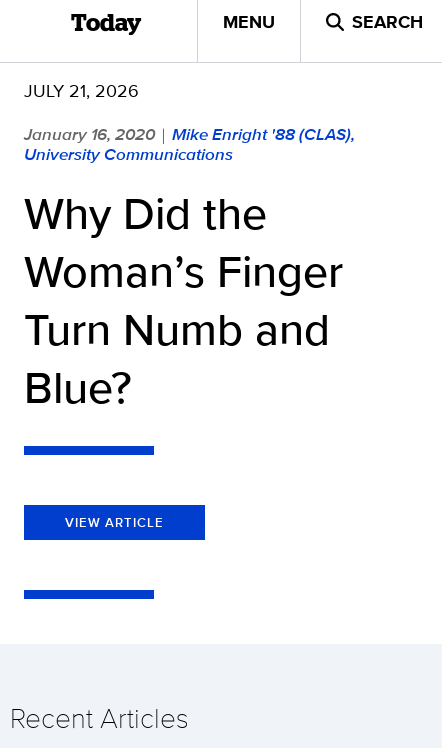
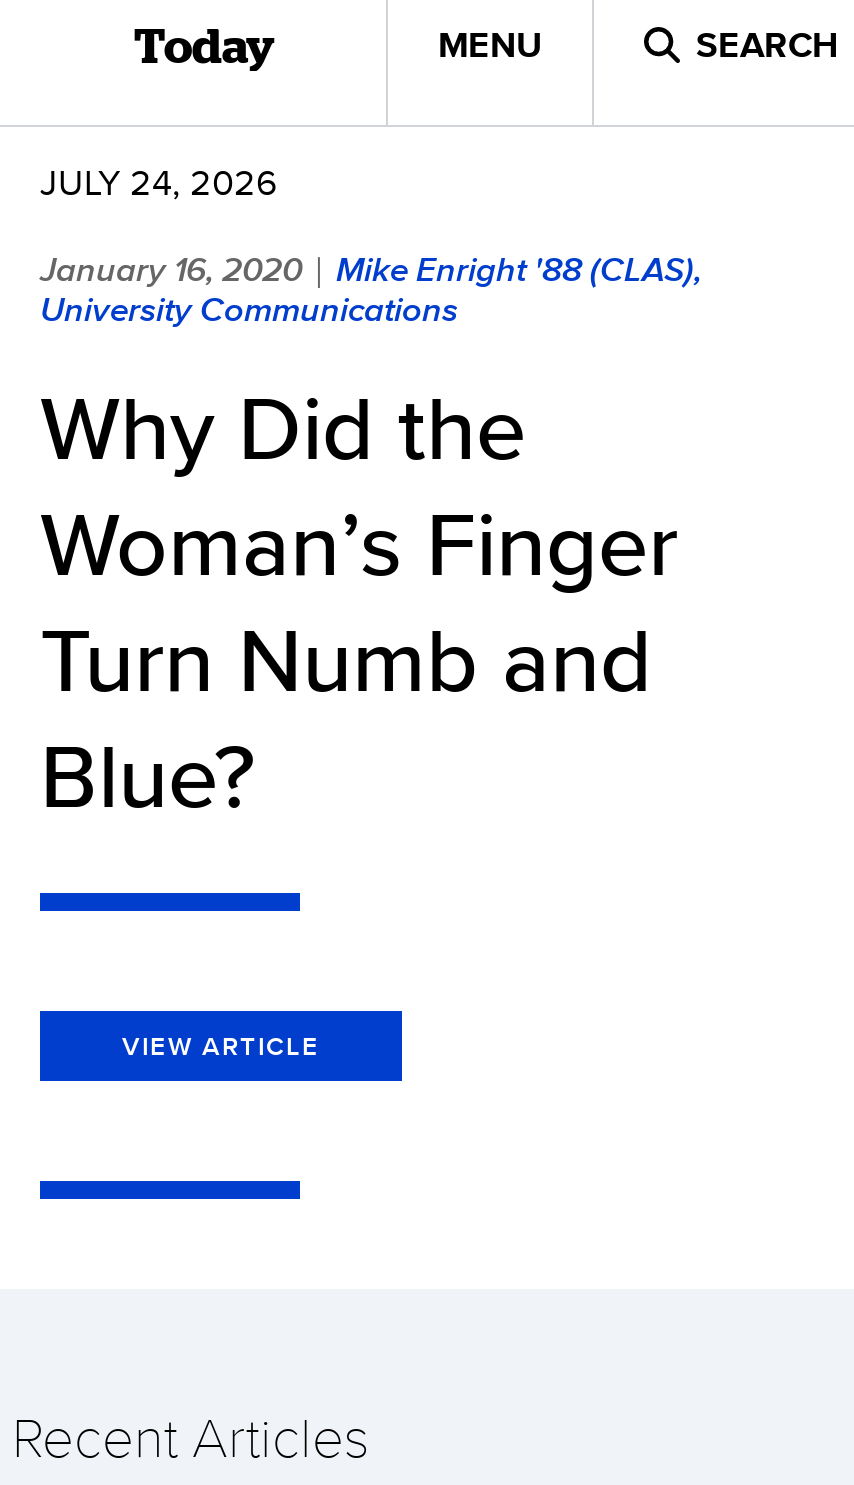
[24,78,139,103] JULY 21, 2026 -> [40,157,278,207] JULY 24, 2026

